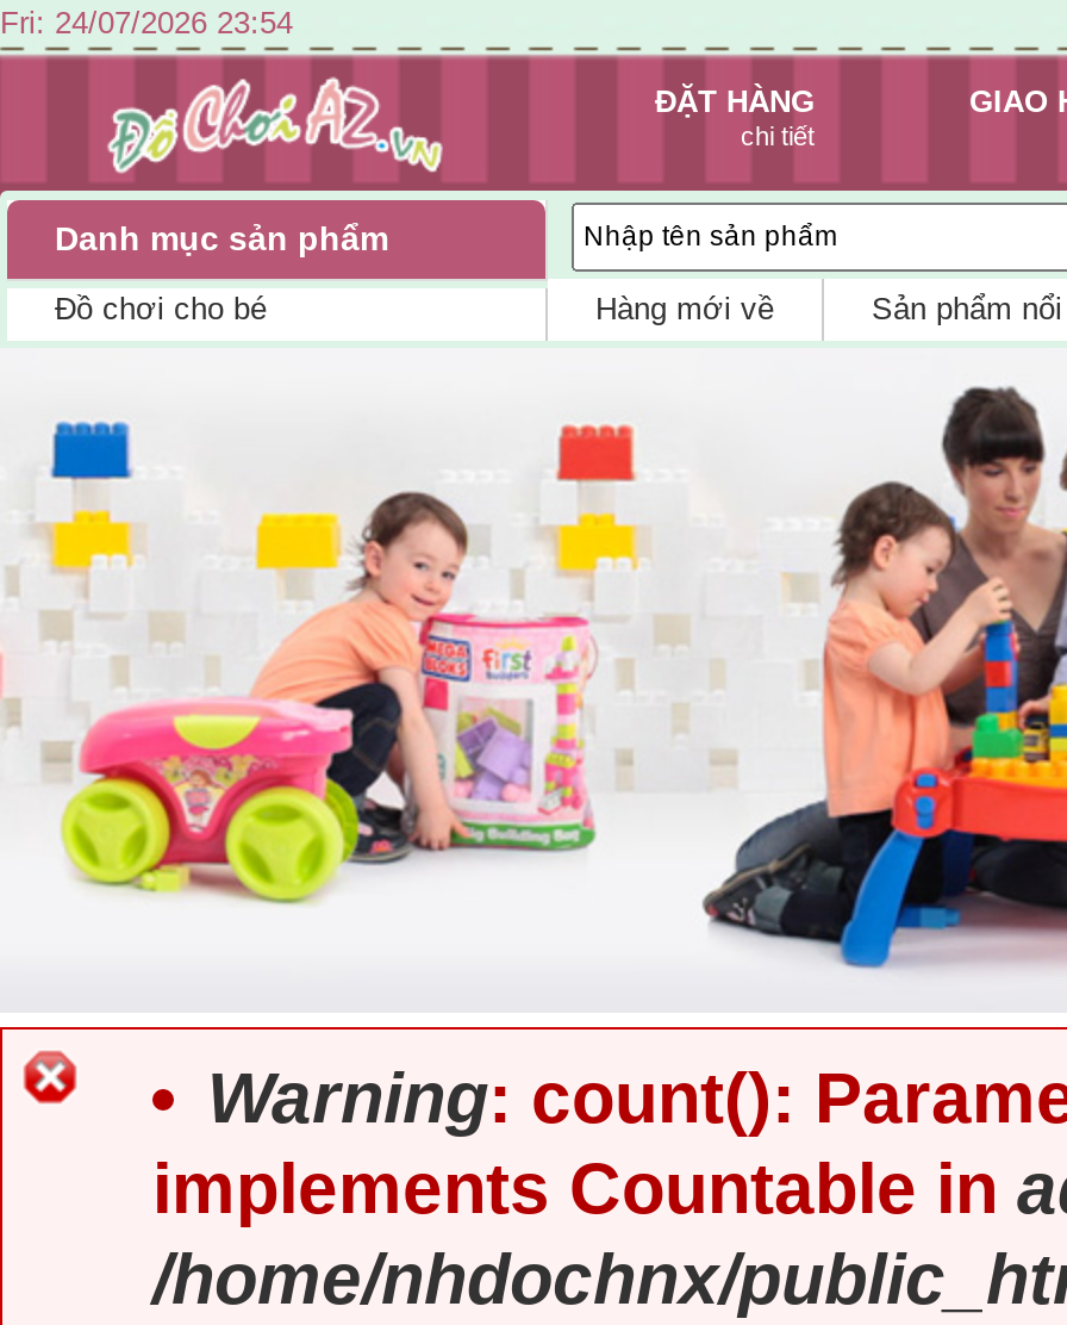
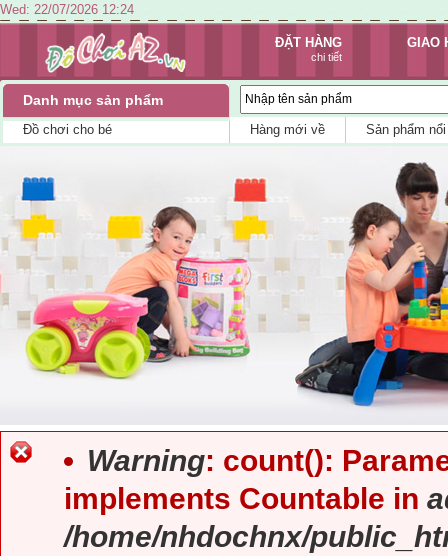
[0,5,293,41] Fri: 24/07/2026 23:54 -> [0,2,134,17] Wed: 22/07/2026 12:24

